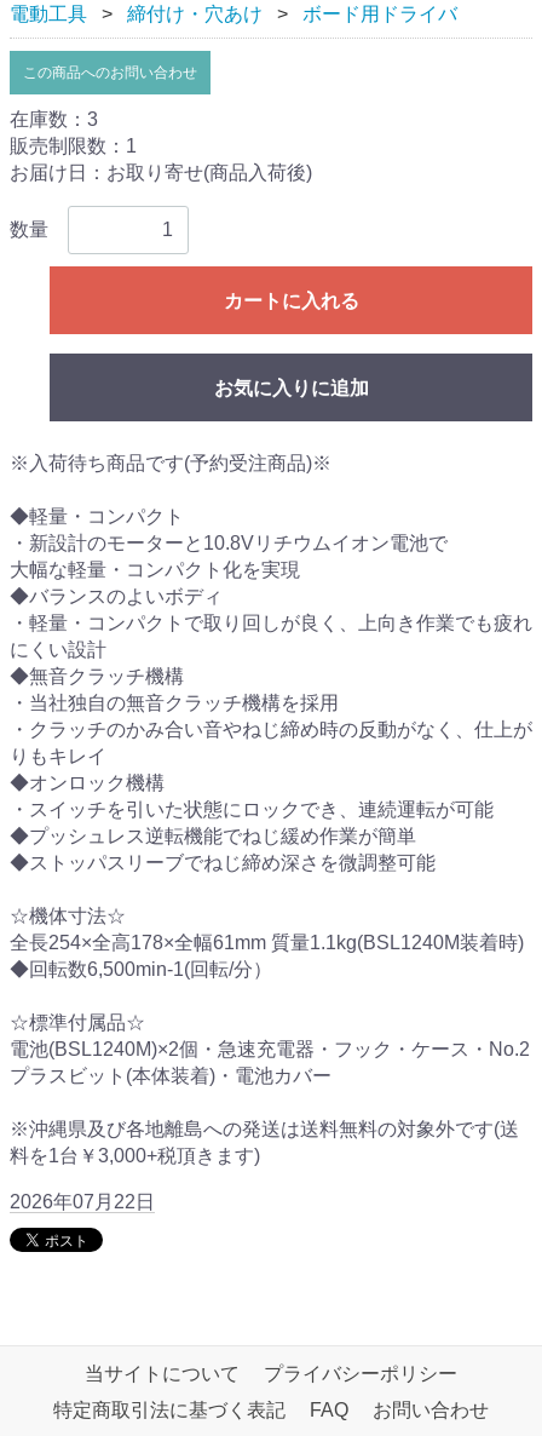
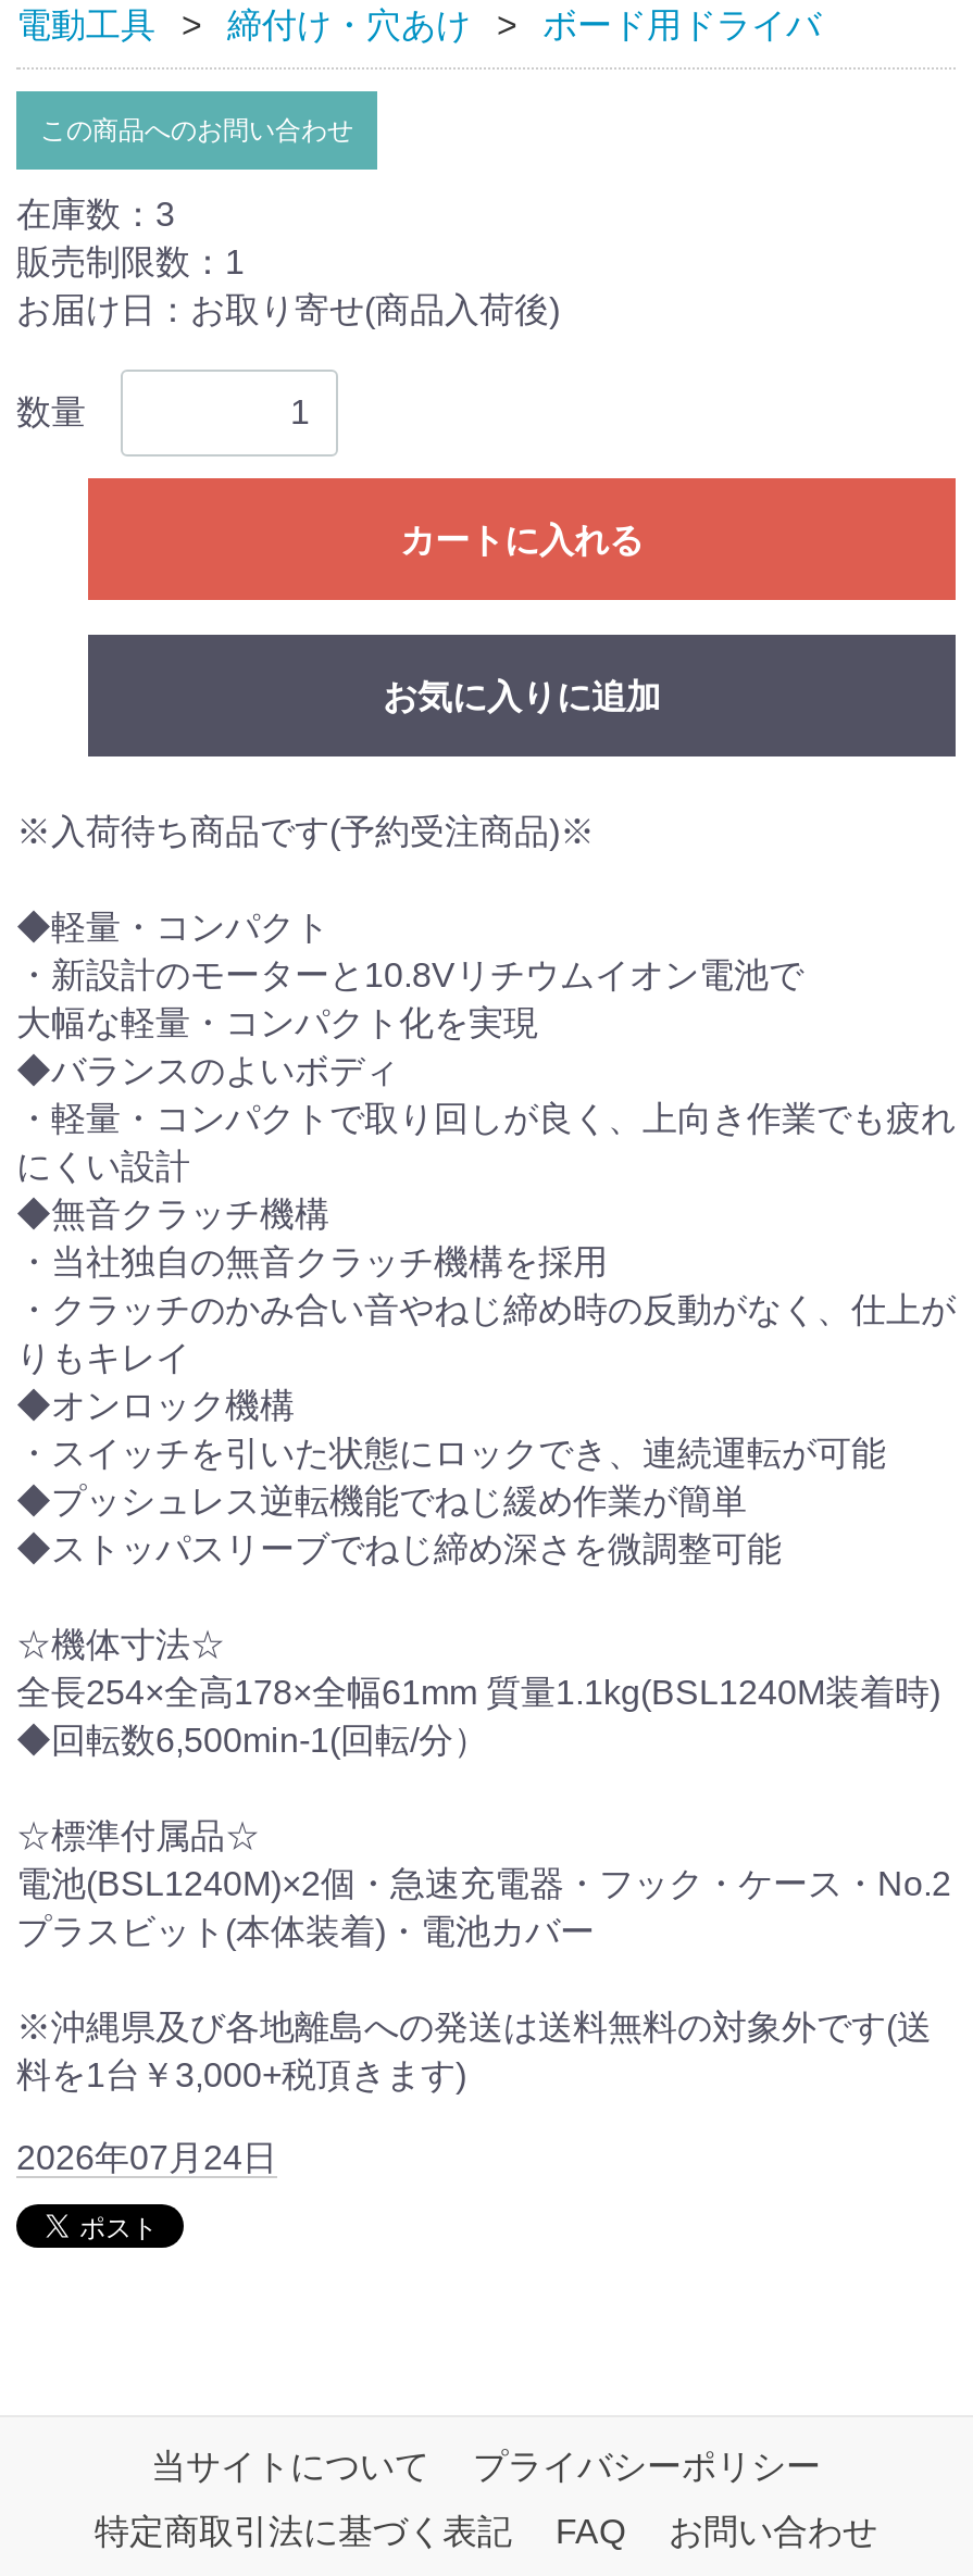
[10,1192,155,1212] 2026年07月22日 -> [16,2139,277,2176] 2026年07月24日

